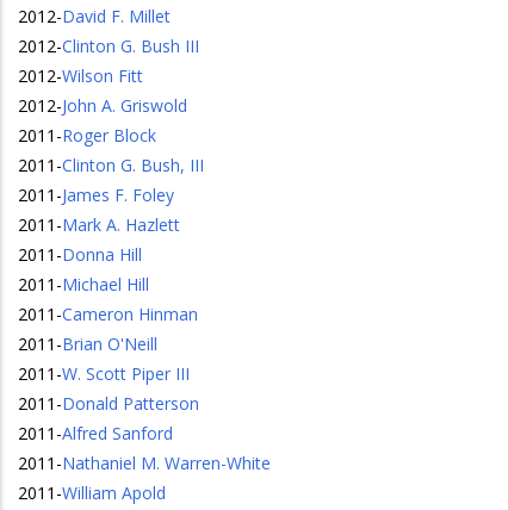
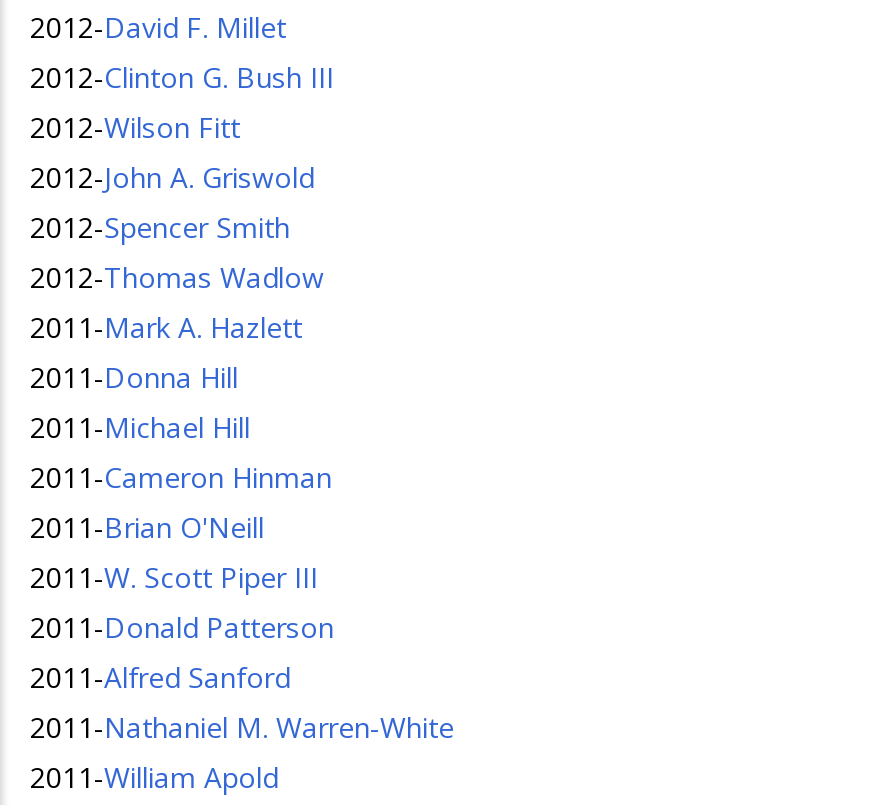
[18,124,204,206] 2011 - Roger Block | 2011 - Clinton G. Bush, III | 2011 - James F. Foley -> [30,208,324,296] 2012-Spencer Smith | 2012-Thomas Wadlow

